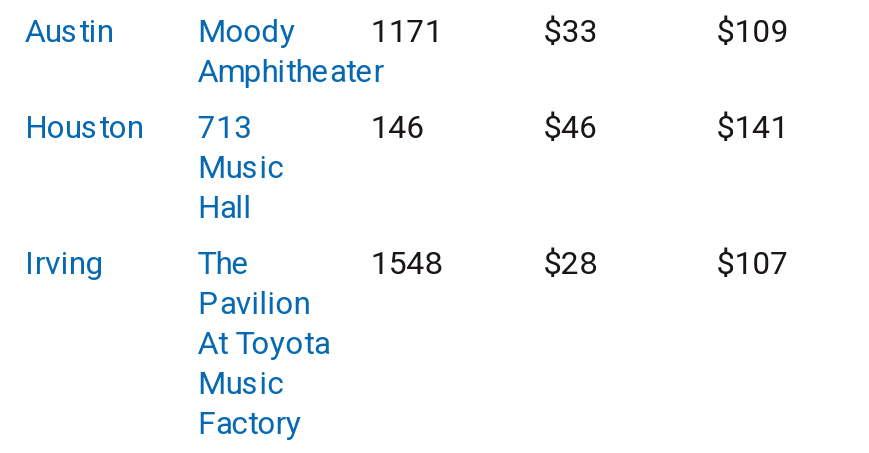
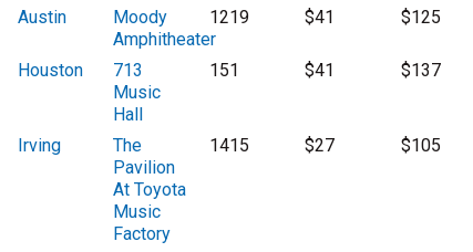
[198,12,443,50] Moody 1171 -> [113,7,249,28] Moody 1219
[543,12,597,50] $33 -> [305,7,335,28] $41
[716,12,788,50] $109 -> [401,7,440,28] $125
[371,108,425,146] 146 -> [209,60,239,81] 151
[543,108,597,146] $46 -> [305,60,335,81] $41
[716,108,788,146] $141 -> [401,60,440,81] $137
[371,244,443,282] 1548 -> [209,135,249,156] 1415
[543,244,597,282] $28 -> [305,135,335,156] $27
[716,244,788,282] $107 -> [401,135,440,156] $105

